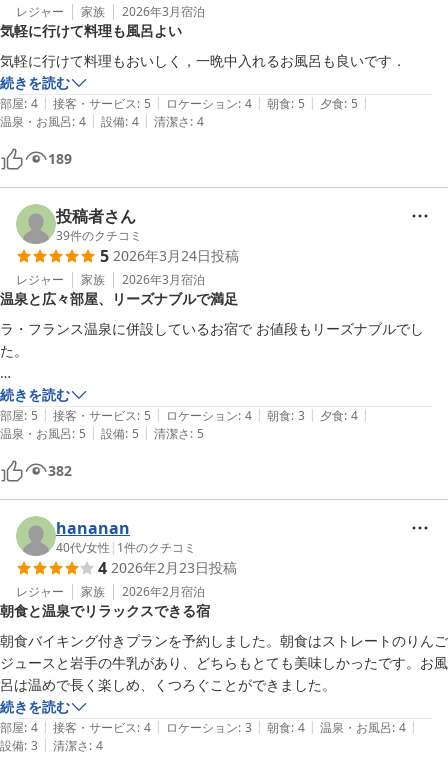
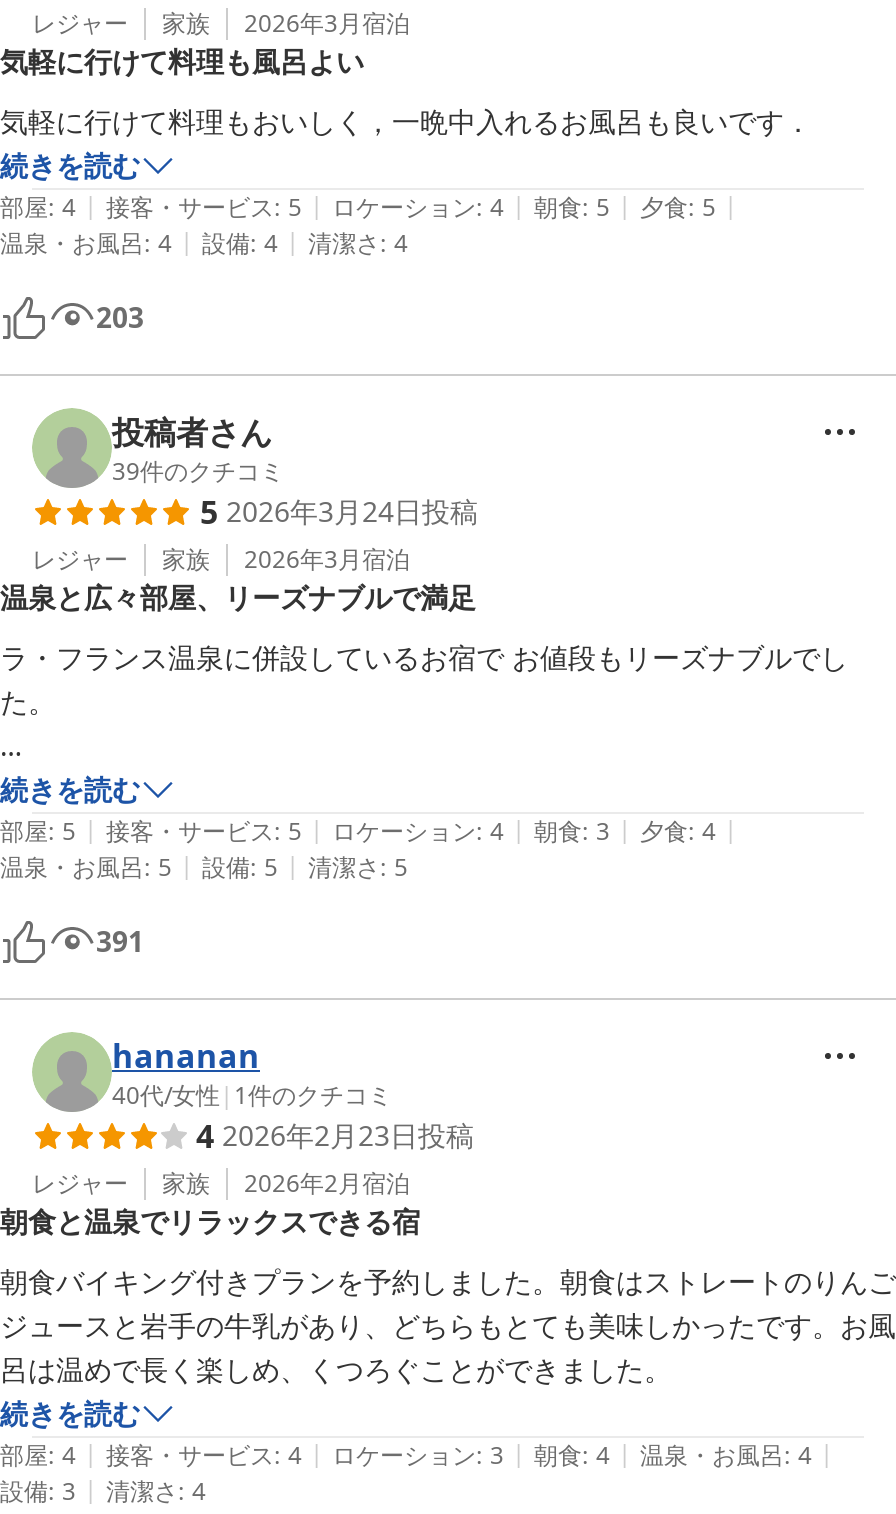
[48,149,72,168] 189 -> [96,298,144,336] 203
[48,461,72,480] 382 -> [96,922,144,960] 391

